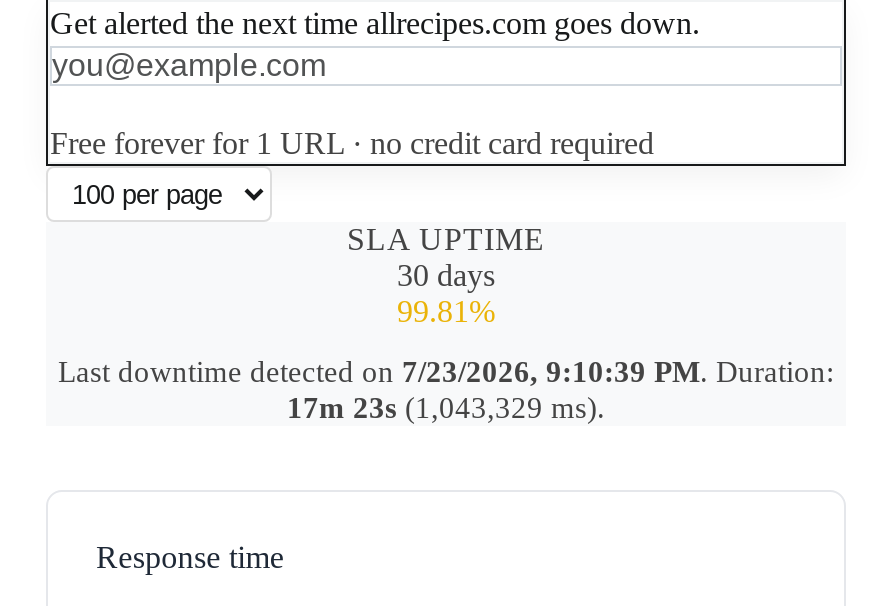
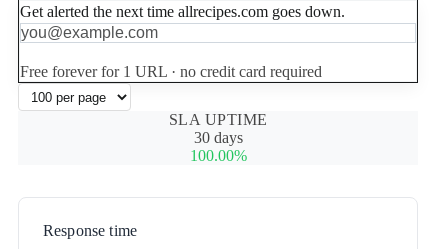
[58,295,834,425] 99.81% | Last downtime detected on 7/23/2026, 9:10:39 PM. Duration: | 17m 23s (1,043,329 ms). -> [189,147,246,164] 100.00%

